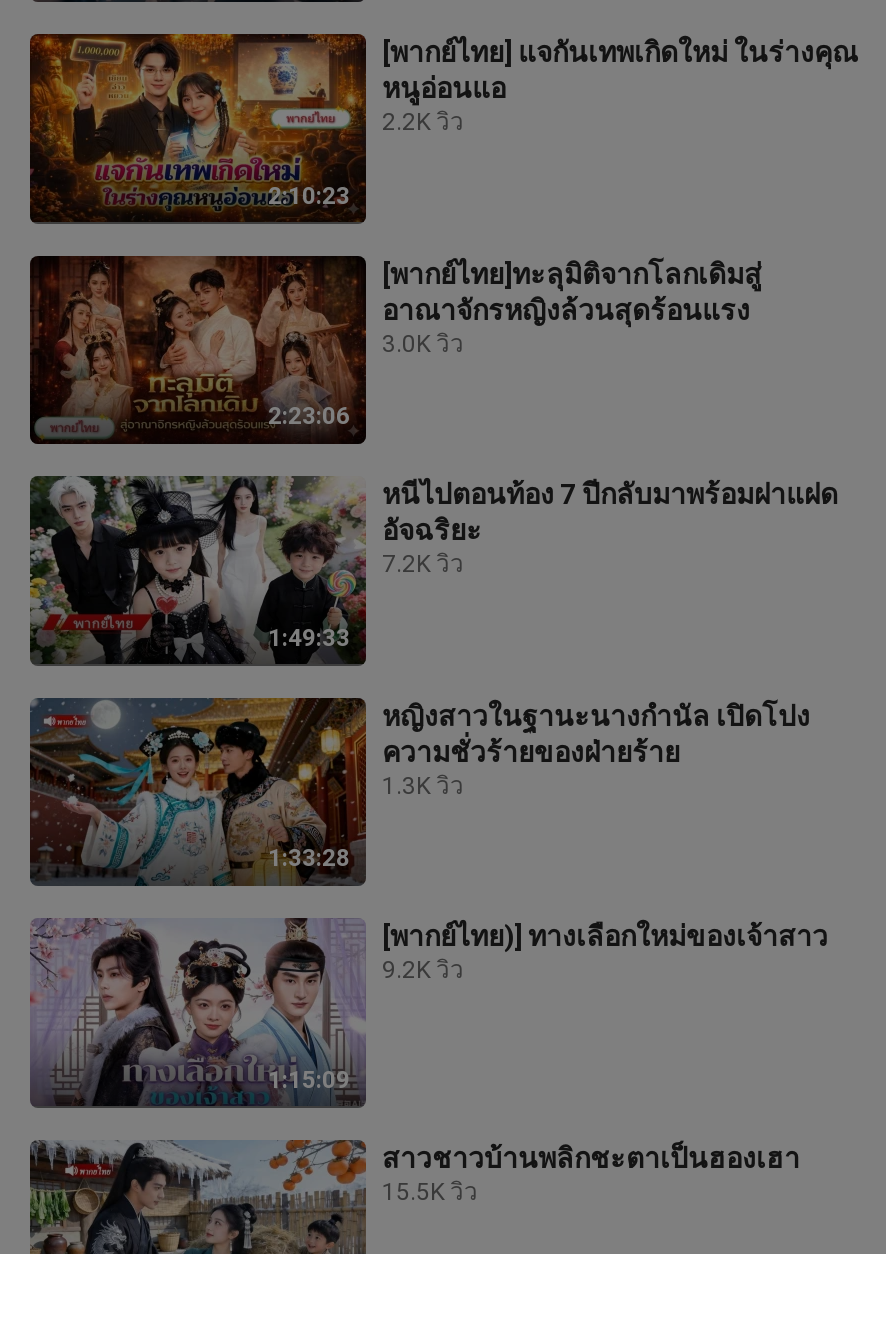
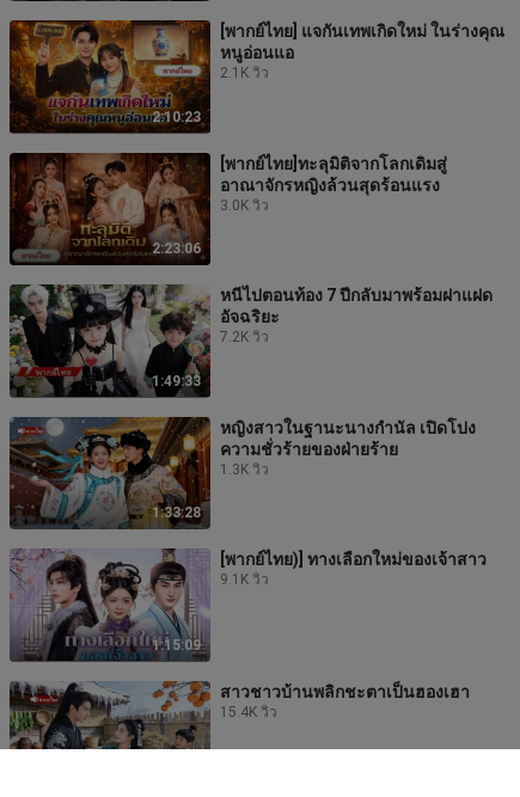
[382,108,464,136] 2.2K วิว -> [220,65,269,81] 2.1K วิว
[382,956,464,984] 9.2K วิว -> [220,571,269,588] 9.1K วิว
[382,1177,478,1205] 15.5K วิว -> [220,703,277,720] 15.4K วิว

